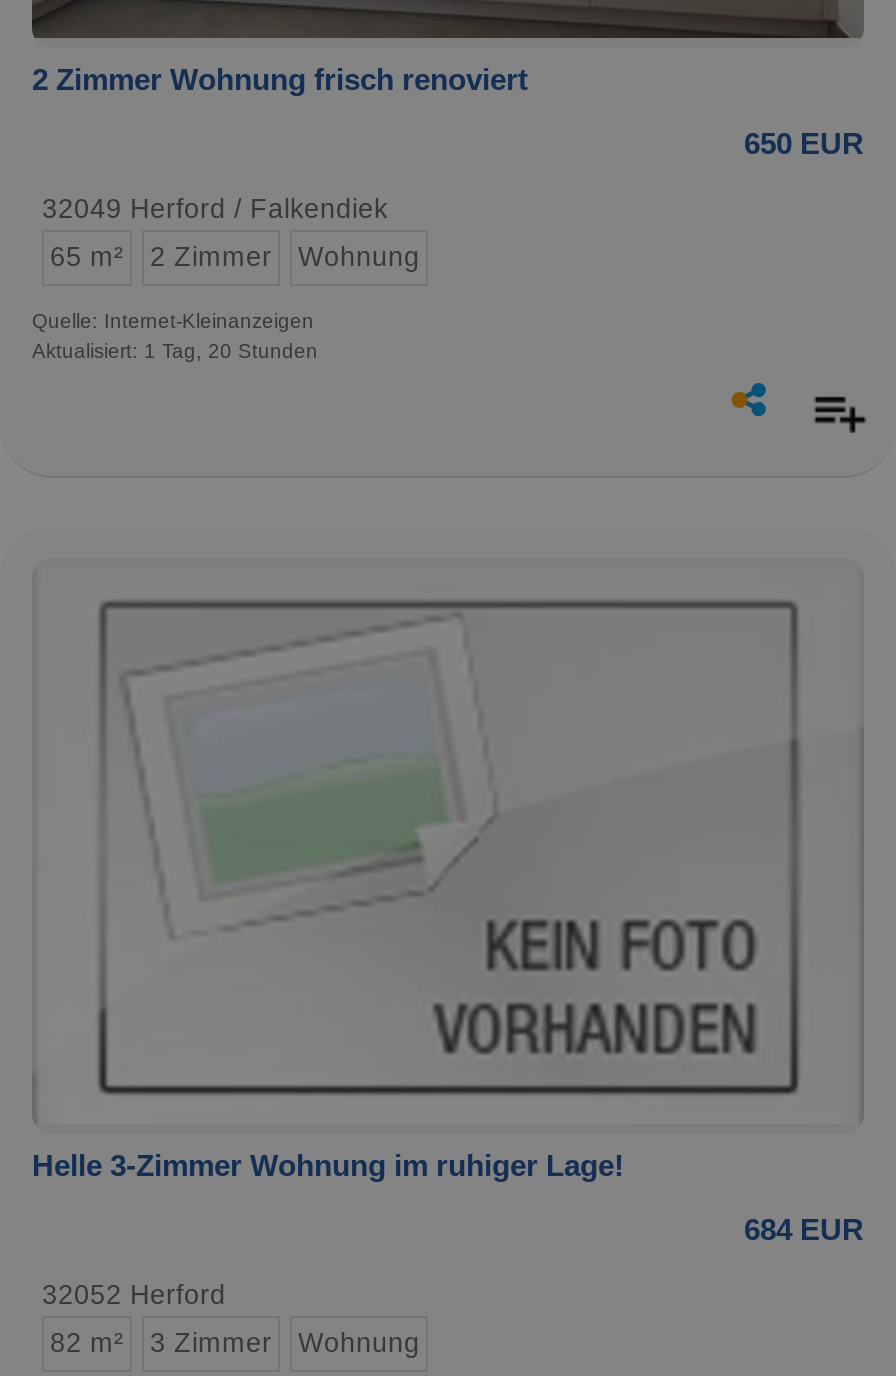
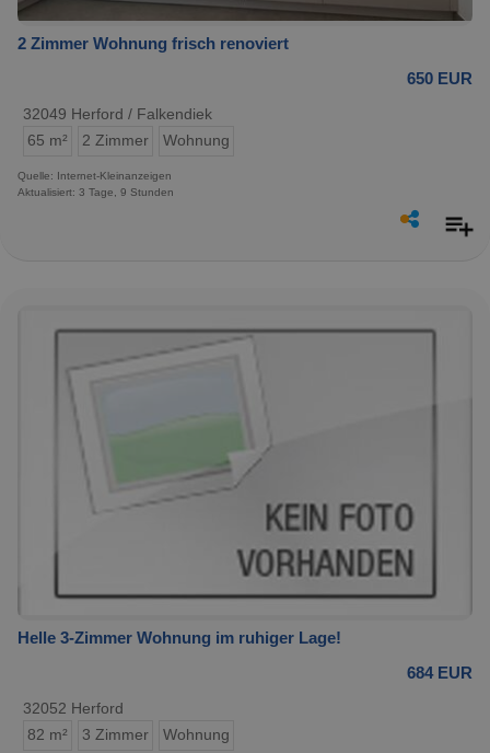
[32,340,318,362] Aktualisiert: 1 Tag, 20 Stunden -> [17,186,174,198] Aktualisiert: 3 Tage, 9 Stunden

